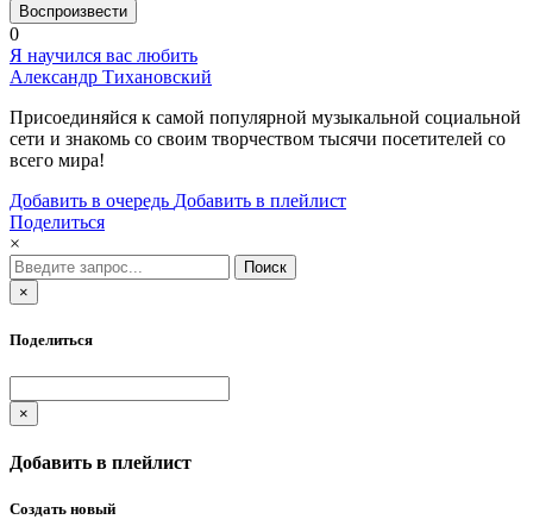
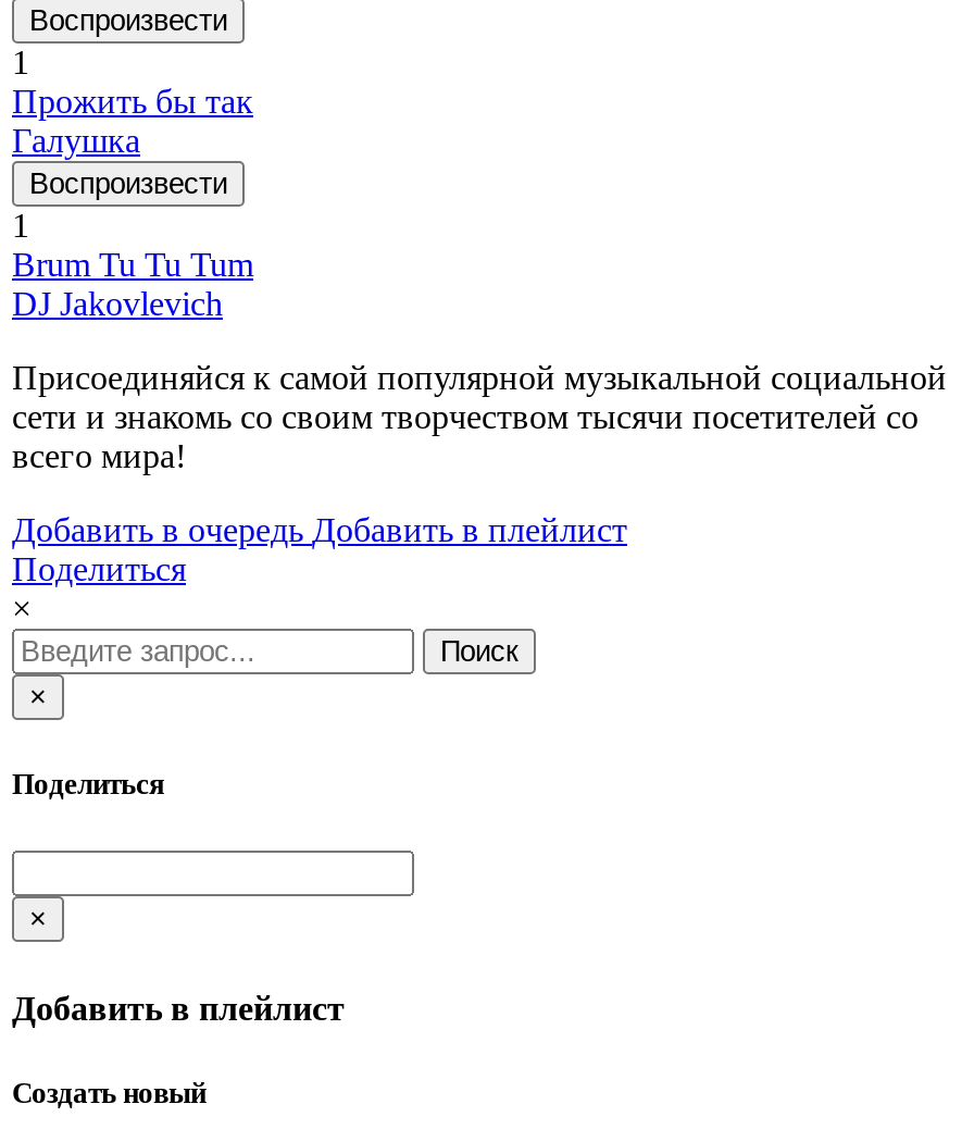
[10,24,212,87] 0 | Я научился вас любить | Александр Тихановский -> [12,44,253,322] 1 | Прожить бы так | Галушка | Воспроизвести | 1 | Brum Tu Tu Tum | DJ Jakovlevich

